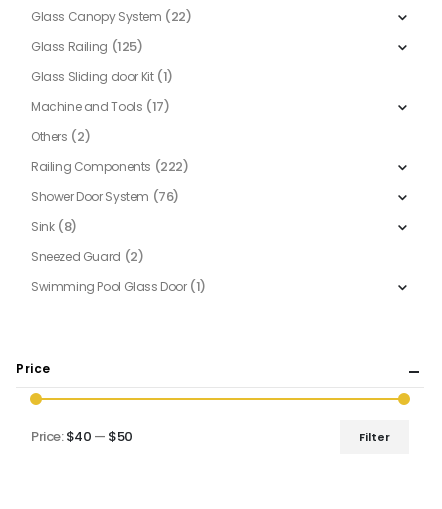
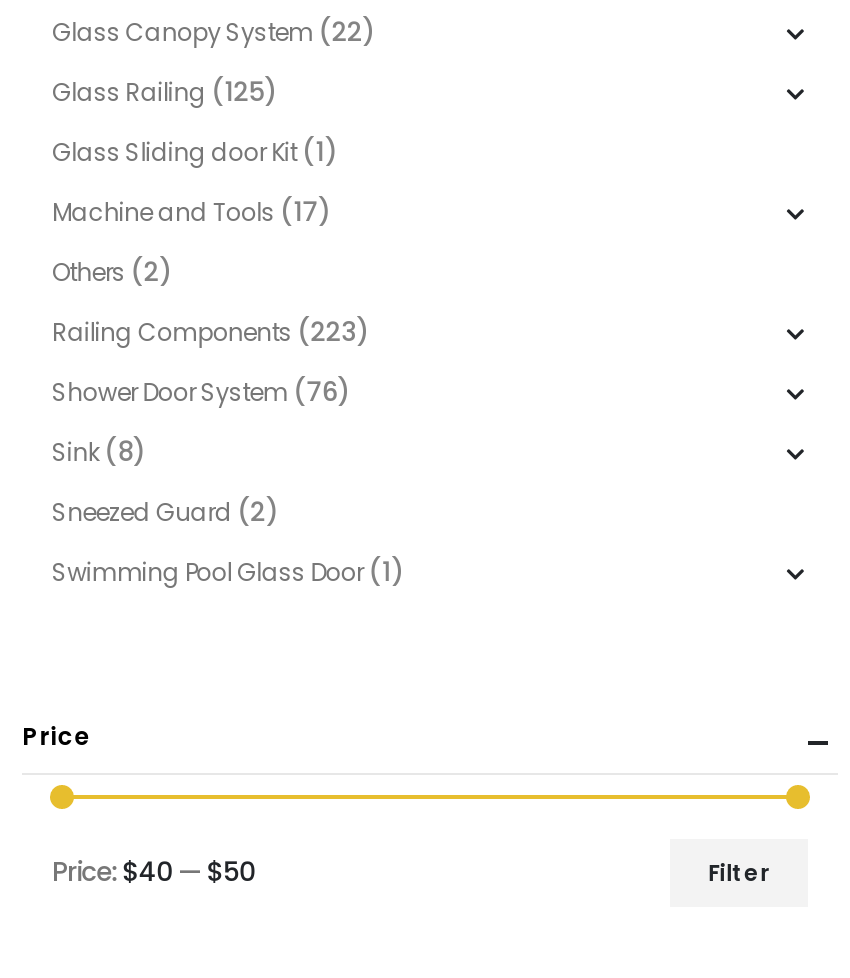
[31,157,189,176] Railing Components (222) -> [52,312,367,350] Railing Components (223)

